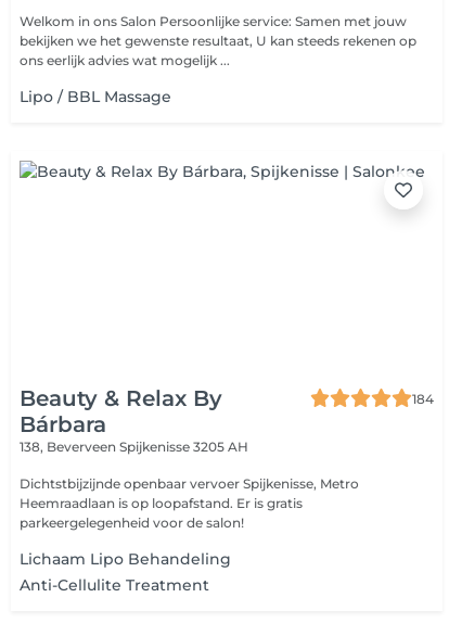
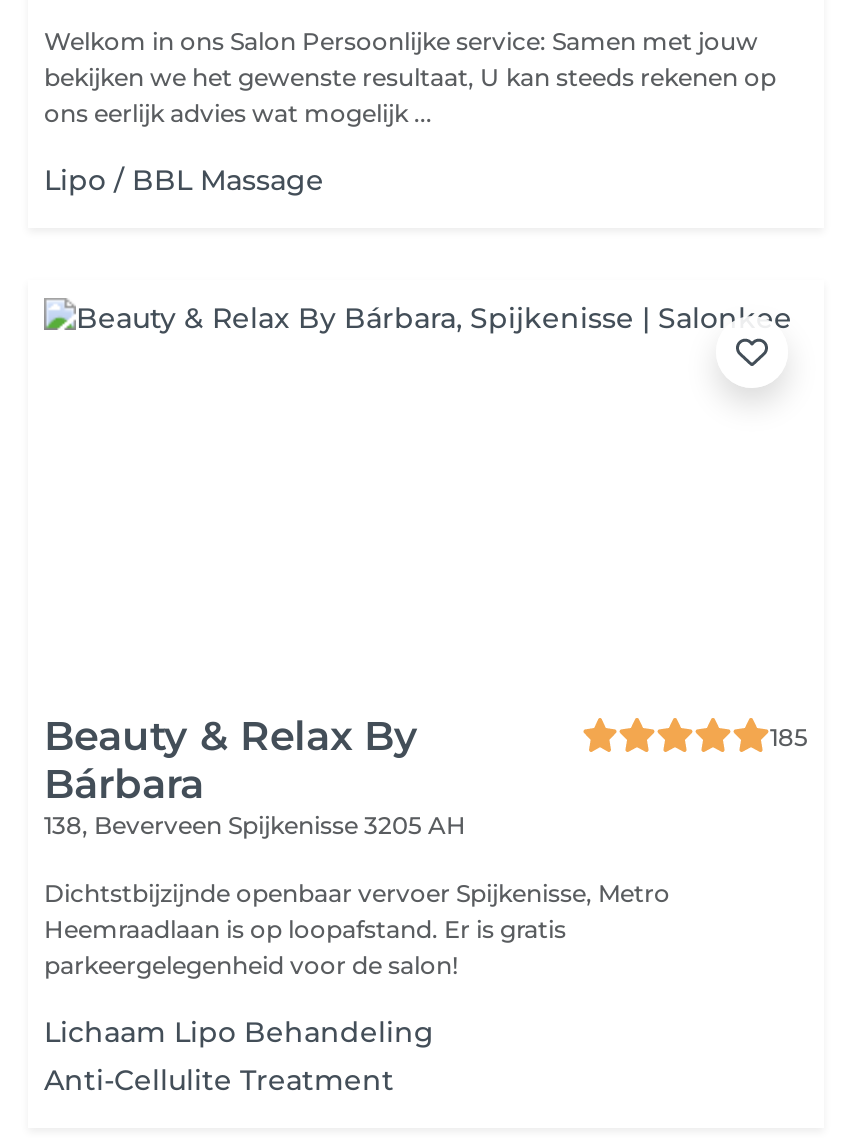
[412,391,434,407] 184 -> [770,722,808,752] 185

